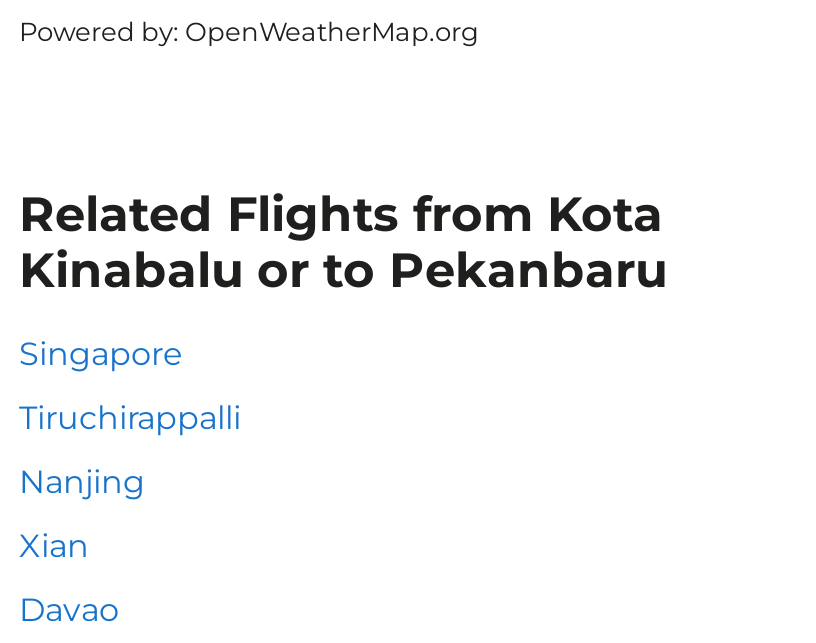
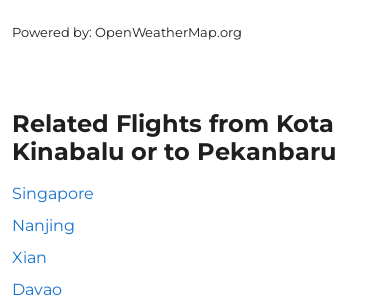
[19,399,241,437] Tiruchirappalli -> none

